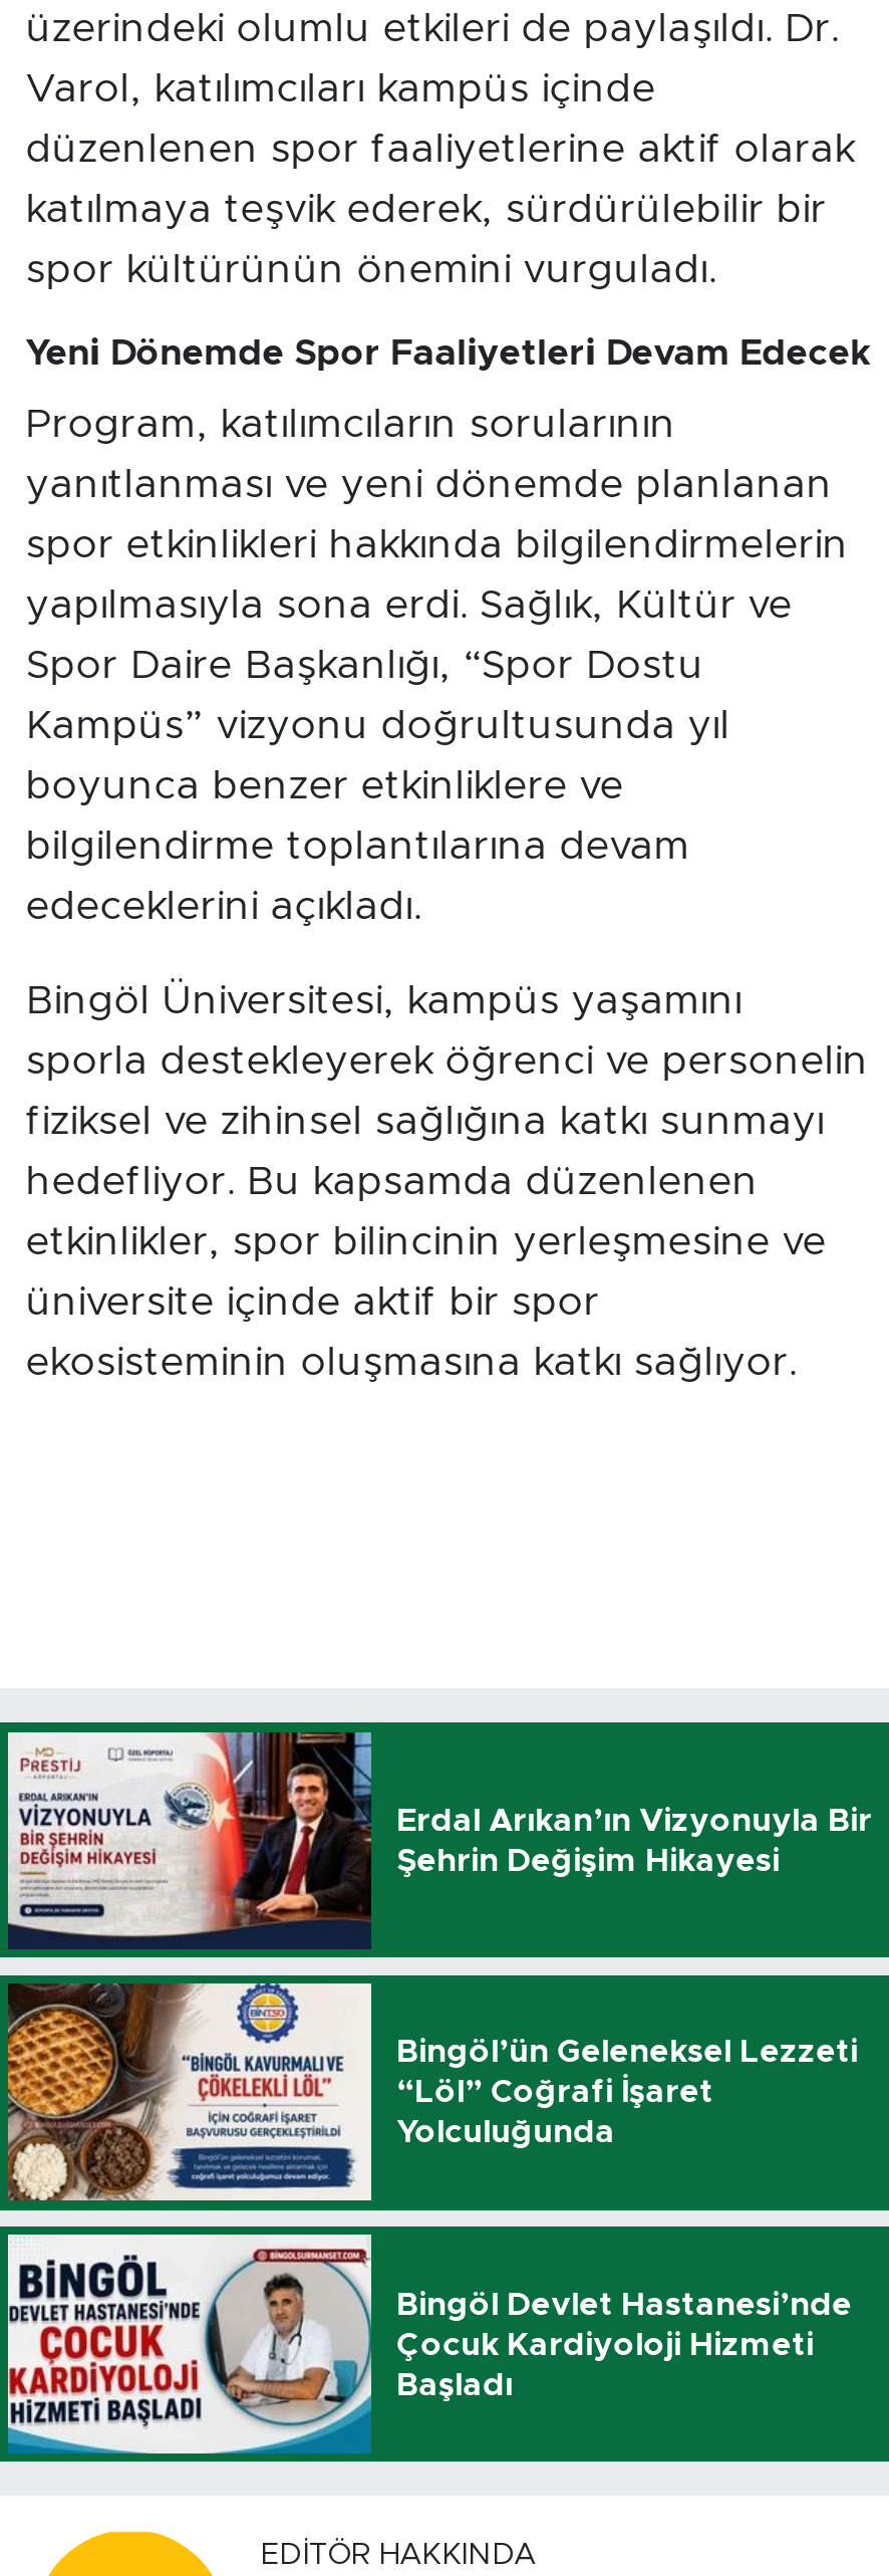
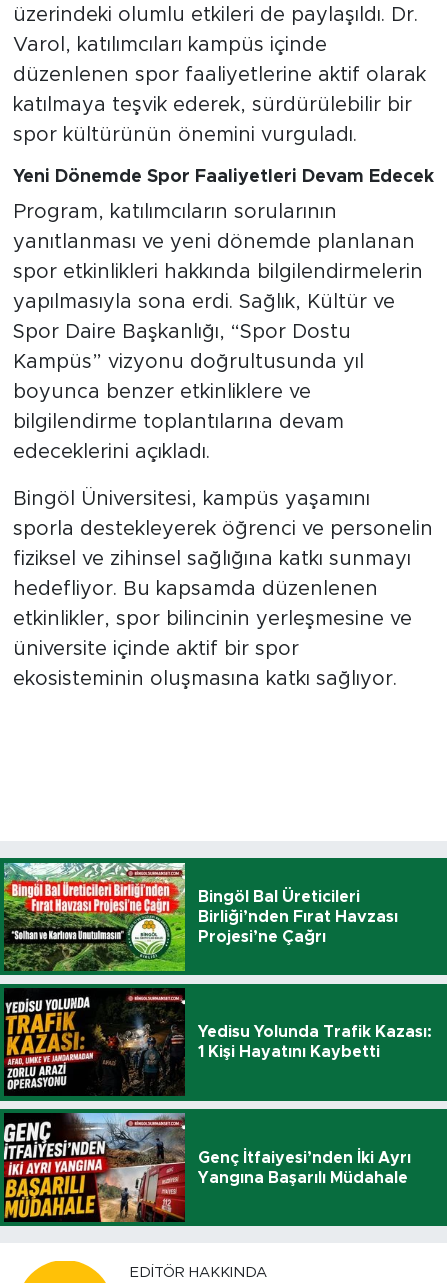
[6,1730,872,1949] [image] | Erdal Arıkan’ın Vizyonuyla Bir | Şehrin Değişim Hikayesi -> [3,862,398,972] [image] | Bingöl Bal Üreticileri | Birliği’nden Fırat Havzası | Projesi’ne Çağrı
[6,1981,858,2202] [image] | Bingöl’ün Geleneksel Lezzeti | “Löl” Coğrafi İşaret | Yolculuğunda -> [3,987,432,1097] [image] | Yedisu Yolunda Trafik Kazası: | 1 Kişi Hayatını Kaybetti
[6,2233,852,2455] [image] | Bingöl Devlet Hastanesi’nde | Çocuk Kardiyoloji Hizmeti | Başladı -> [3,1112,411,1223] [image] | Genç İtfaiyesi’nden İki Ayrı | Yangına Başarılı Müdahale

